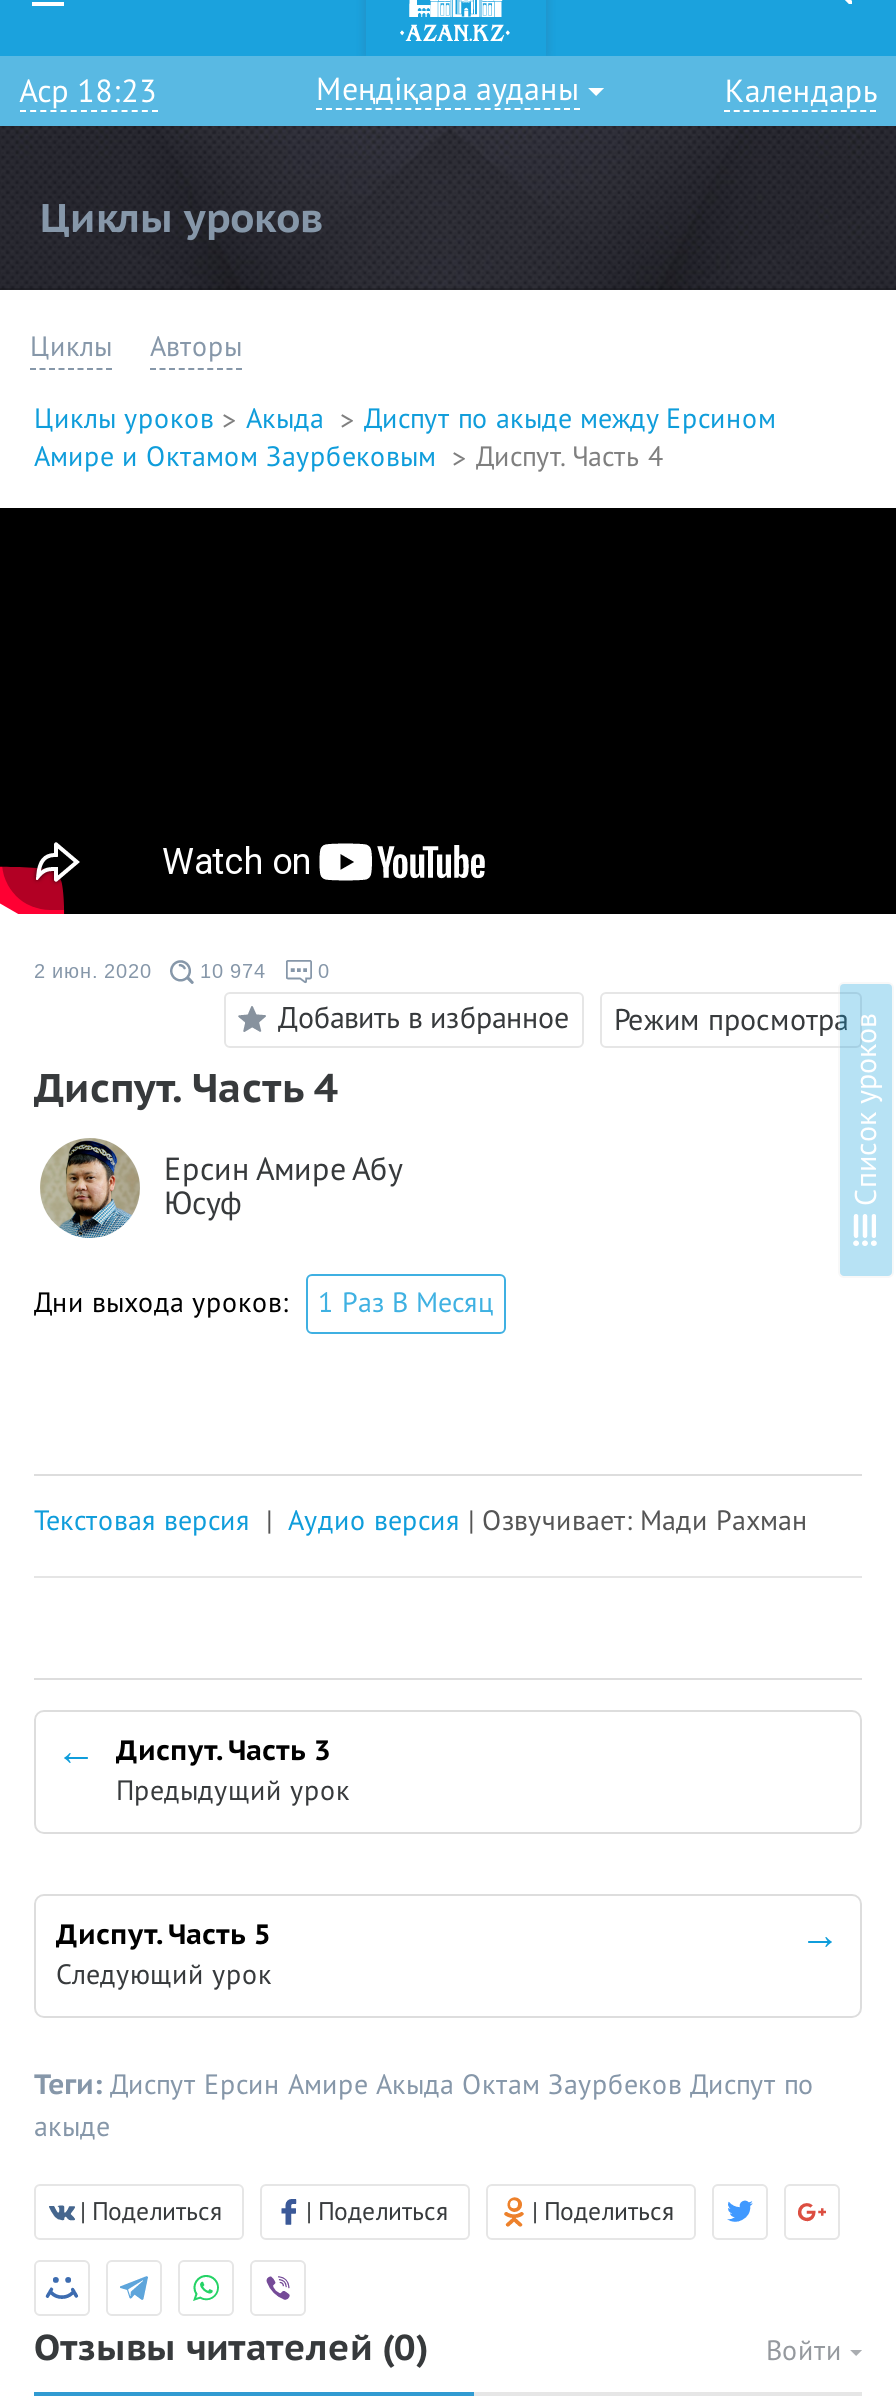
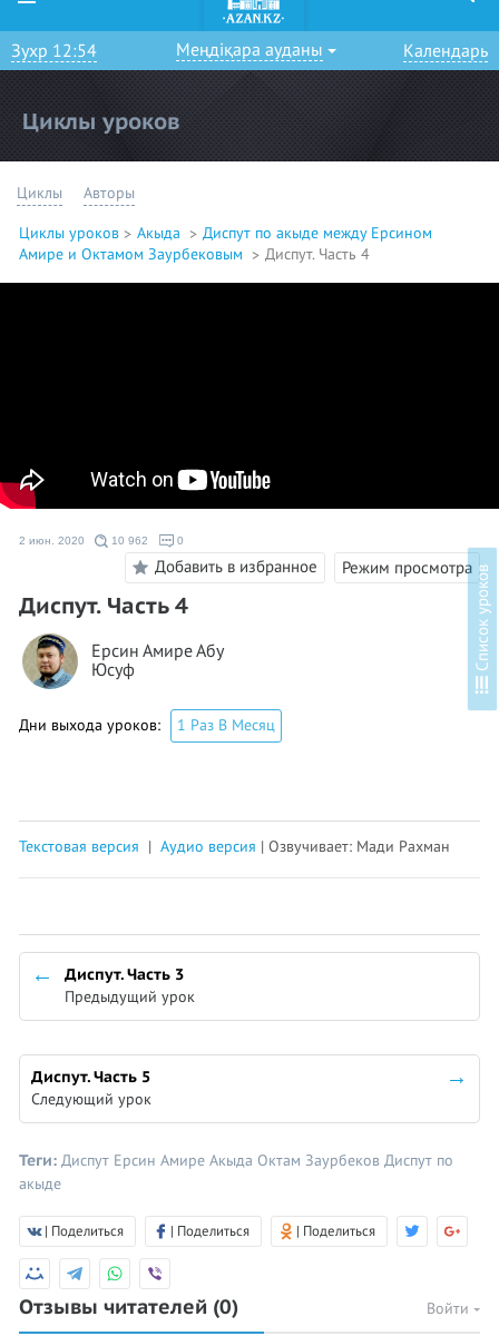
[19,74,157,110] Аср 18:23 -> [11,41,96,61] Зухр 12:54
[34,959,266,981] 2 июн. 2020 10 974 -> [19,534,148,546] 2 июн. 2020 10 962

